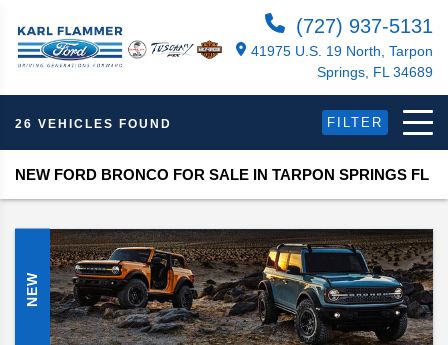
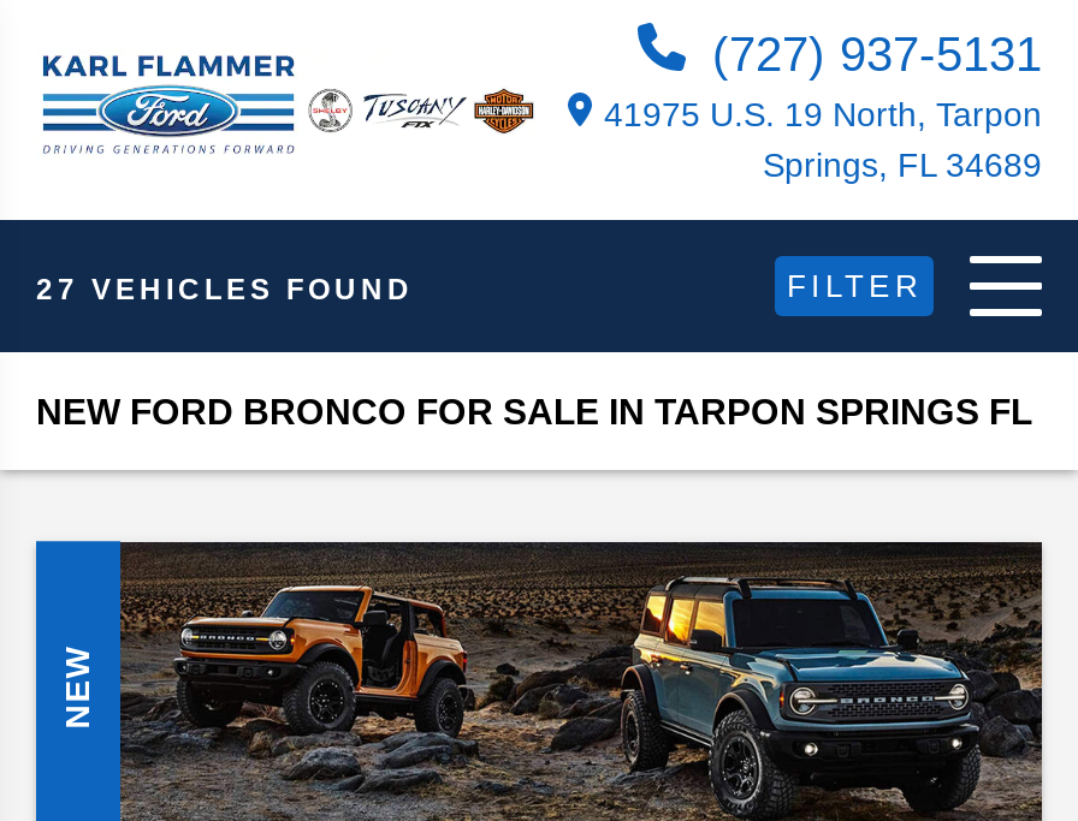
[15,116,172,130] 26 VEHICLES FOUND -> [36,272,414,305] 27 VEHICLES FOUND

